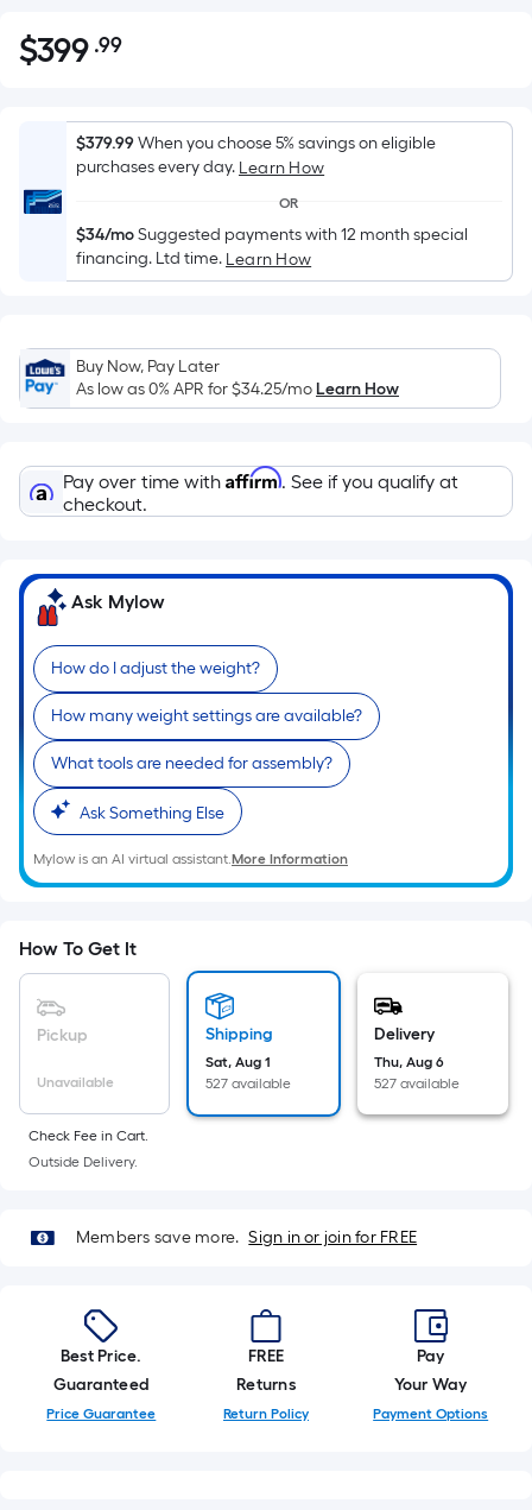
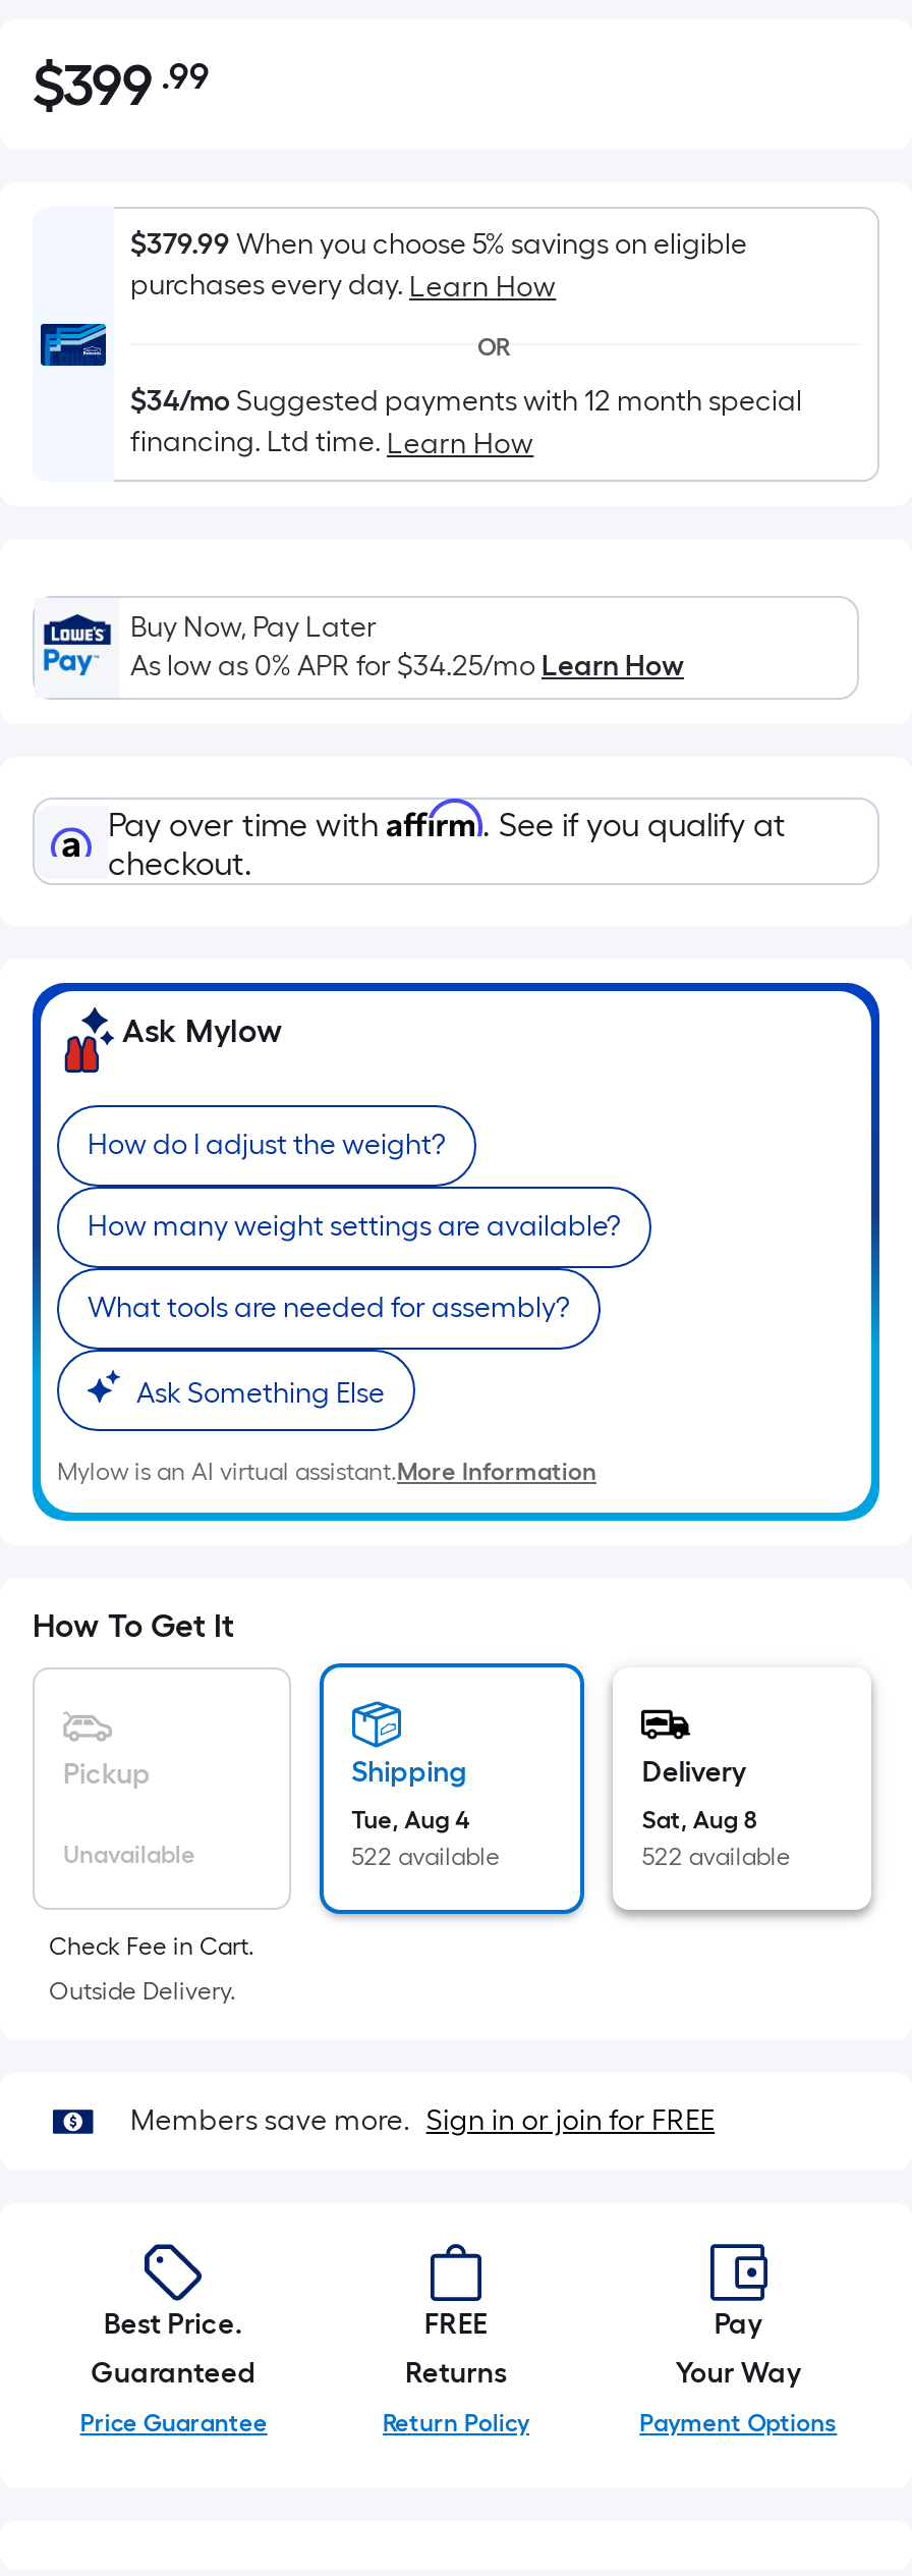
[205,1054,270,1070] Sat, Aug 1 -> [352,1806,470,1834] Tue, Aug 4
[374,1054,443,1070] Thu, Aug 6 -> [642,1806,756,1834] Sat, Aug 8
[205,1075,291,1092] 527 available -> [352,1843,500,1871] 522 available
[374,1075,460,1092] 527 available -> [642,1843,790,1871] 522 available

